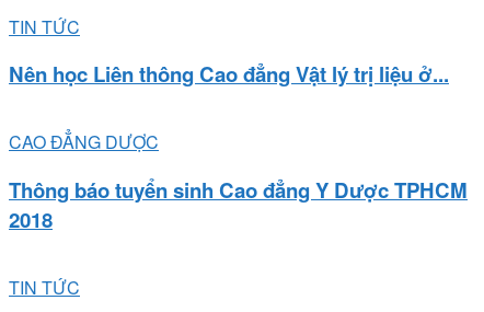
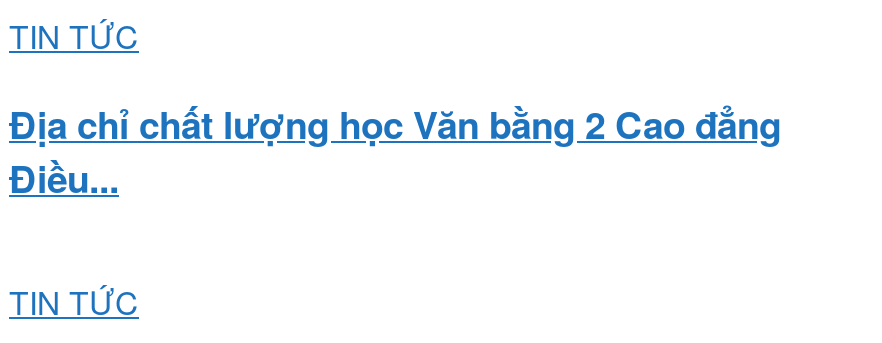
[9,60,468,234] Nên học Liên thông Cao đẳng Vật lý trị liệu ở... | CAO ĐẲNG DƯỢC | Thông báo tuyển sinh Cao đẳng Y Dược TPHCM | 2018 -> [9,97,781,205] Địa chỉ chất lượng học Văn bằng 2 Cao đẳng | Điều...

